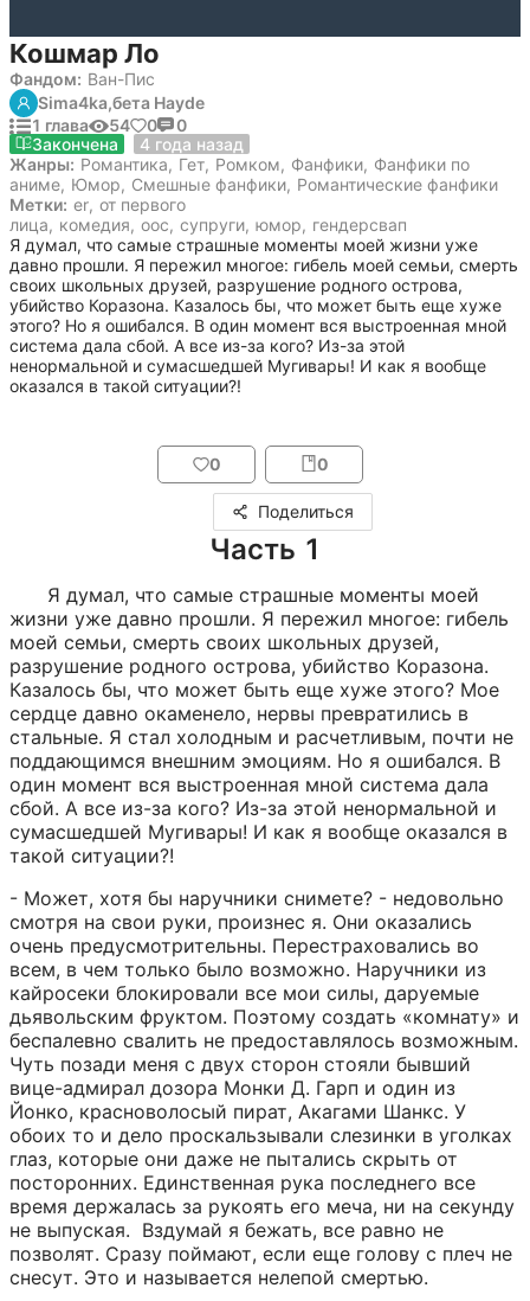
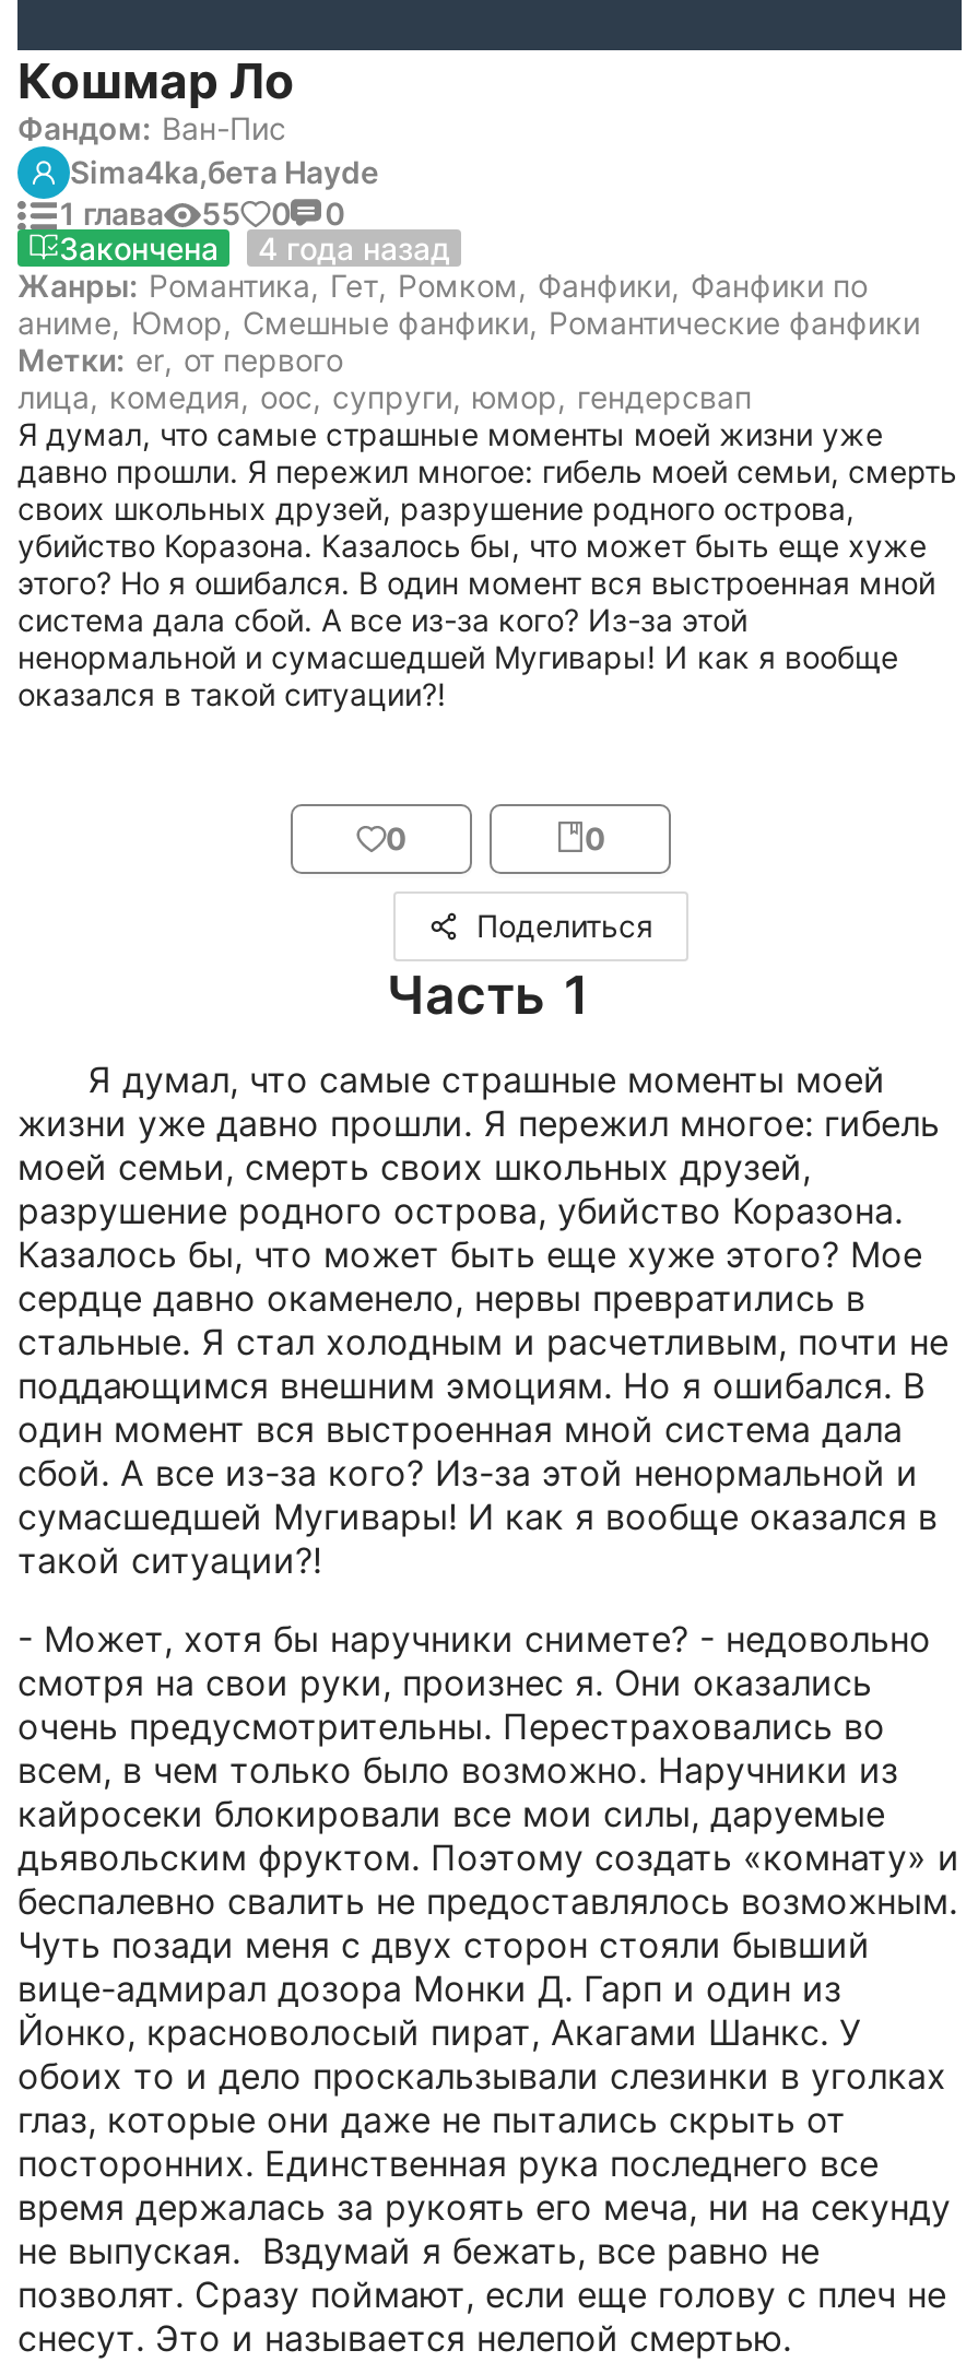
[31,115,186,135] 1 глава 54 0 0 -> [57,194,344,232] 1 глава 55 0 0

